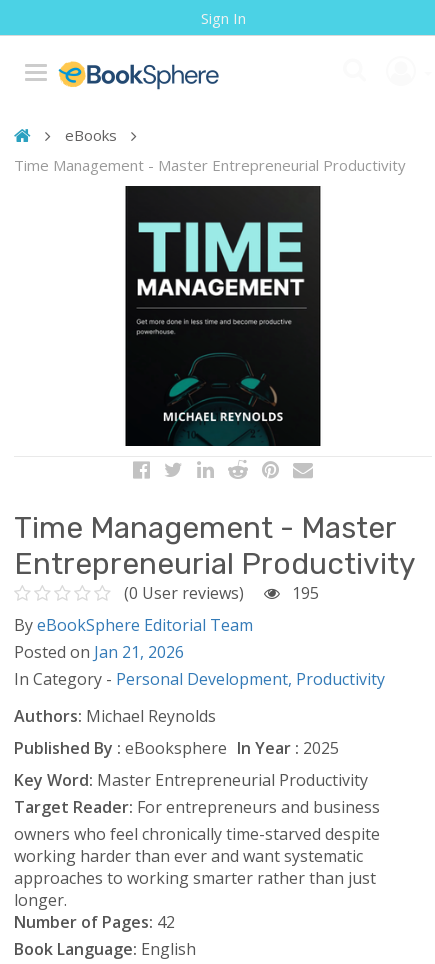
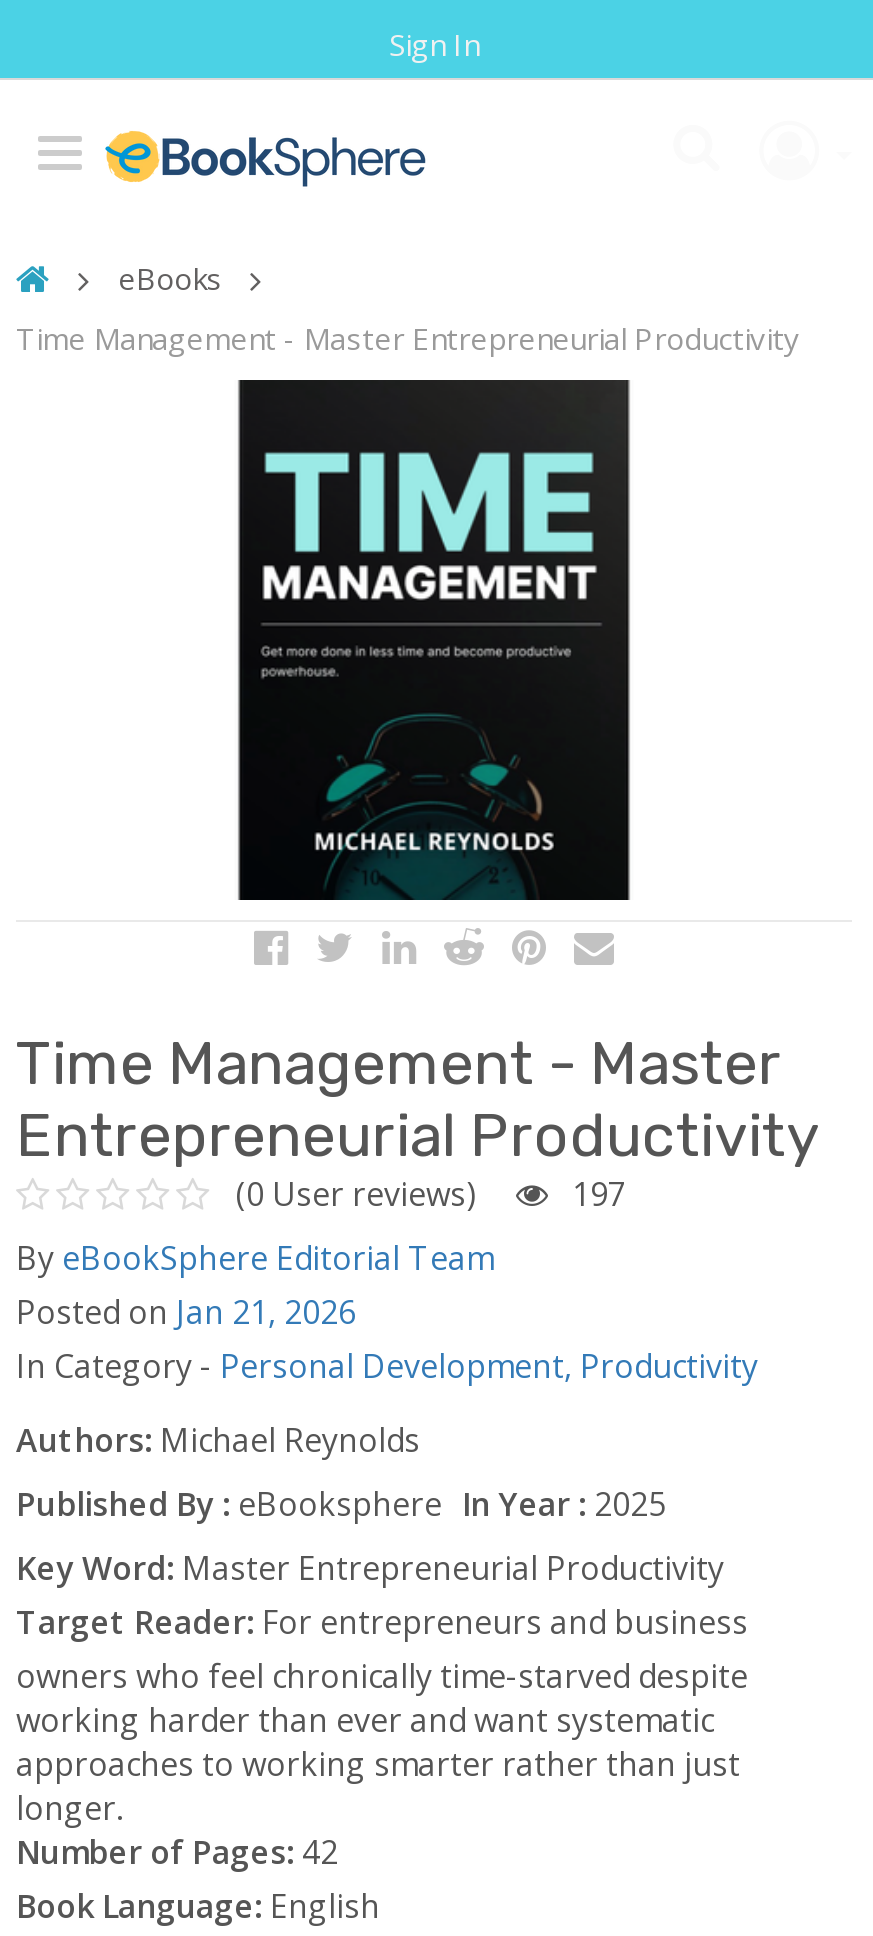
[124,582,319,604] (0 User reviews) 195 -> [236,1172,626,1216] (0 User reviews) 197

